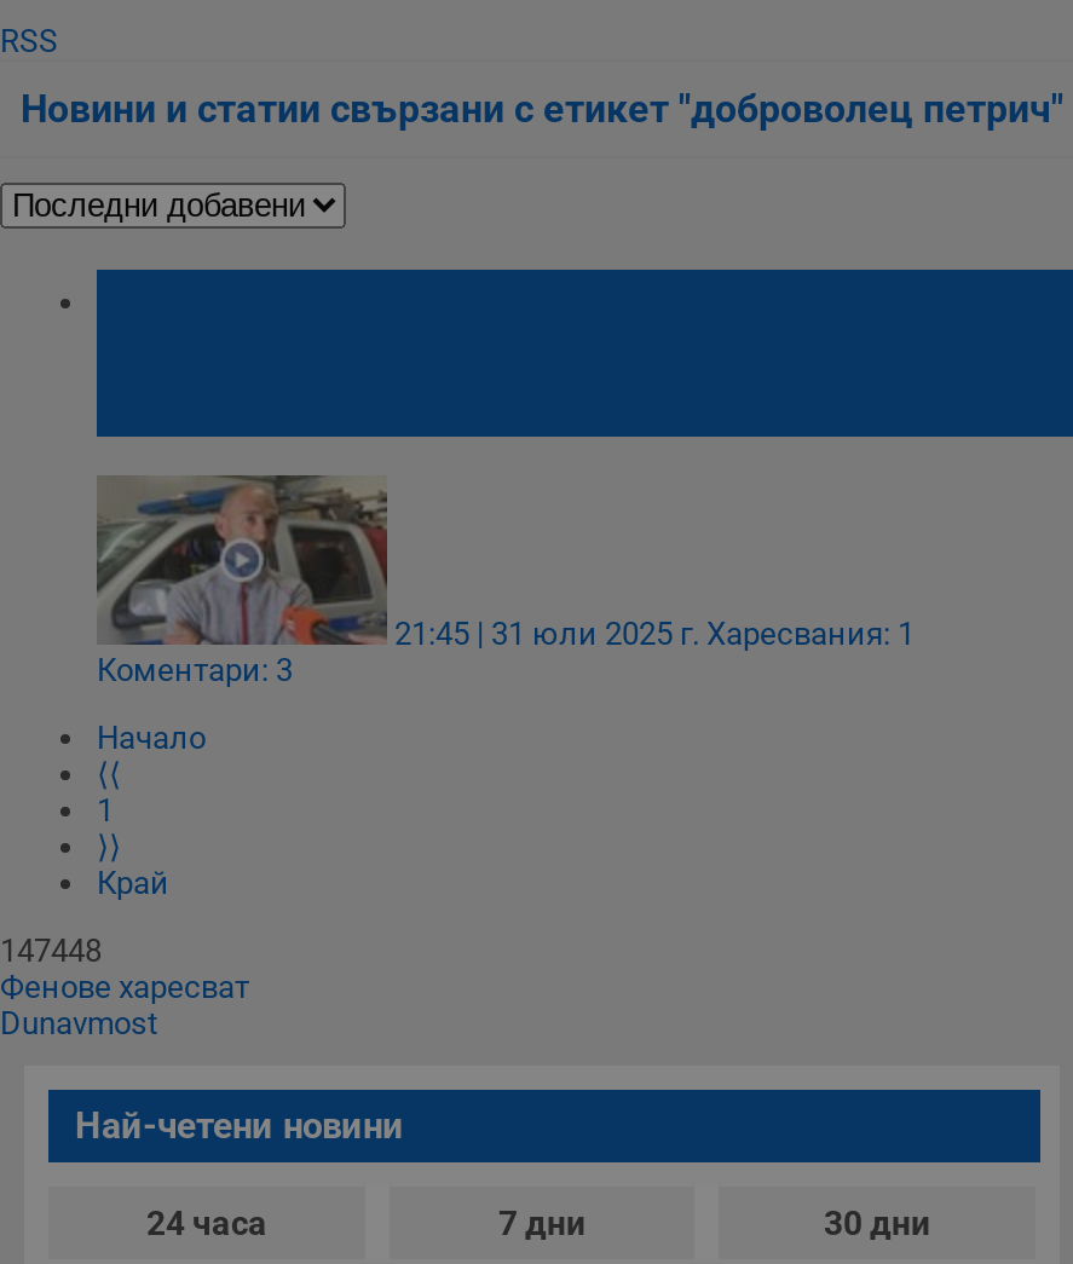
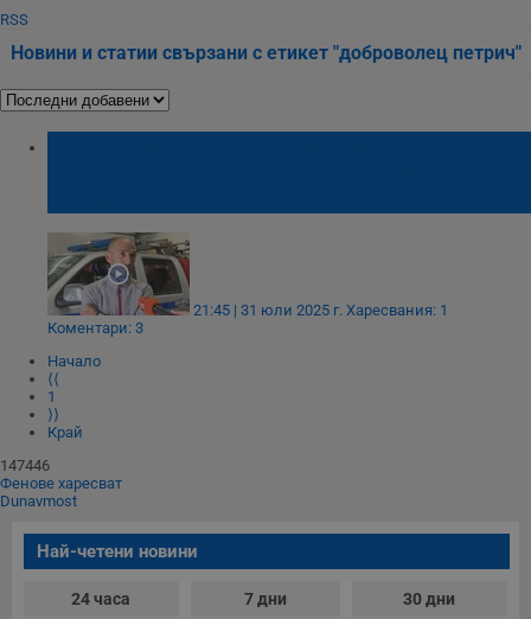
[0,932,102,968] 147448 -> [0,456,50,474] 147446

